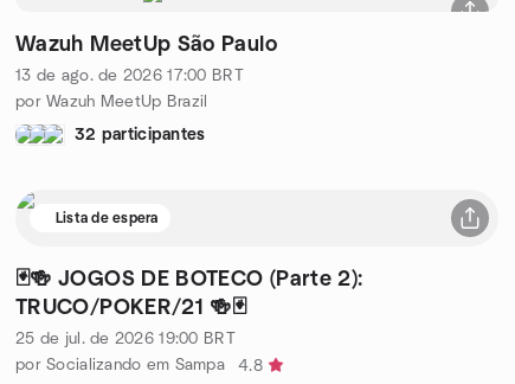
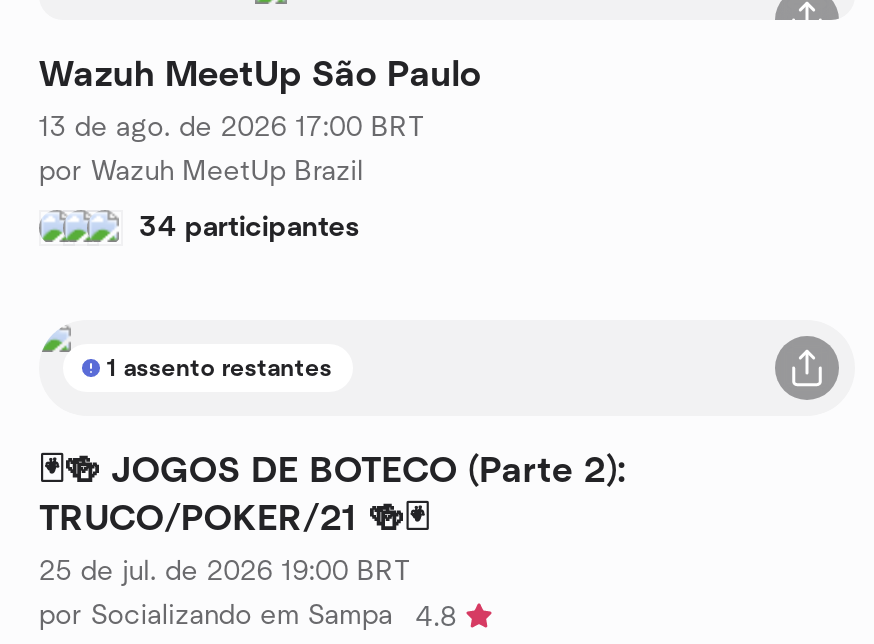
[75,126,205,143] 32 participantes -> [139,213,360,241] 34 participantes
[56,210,158,225] Lista de espera -> [107,355,332,379] 1 assento restantes

